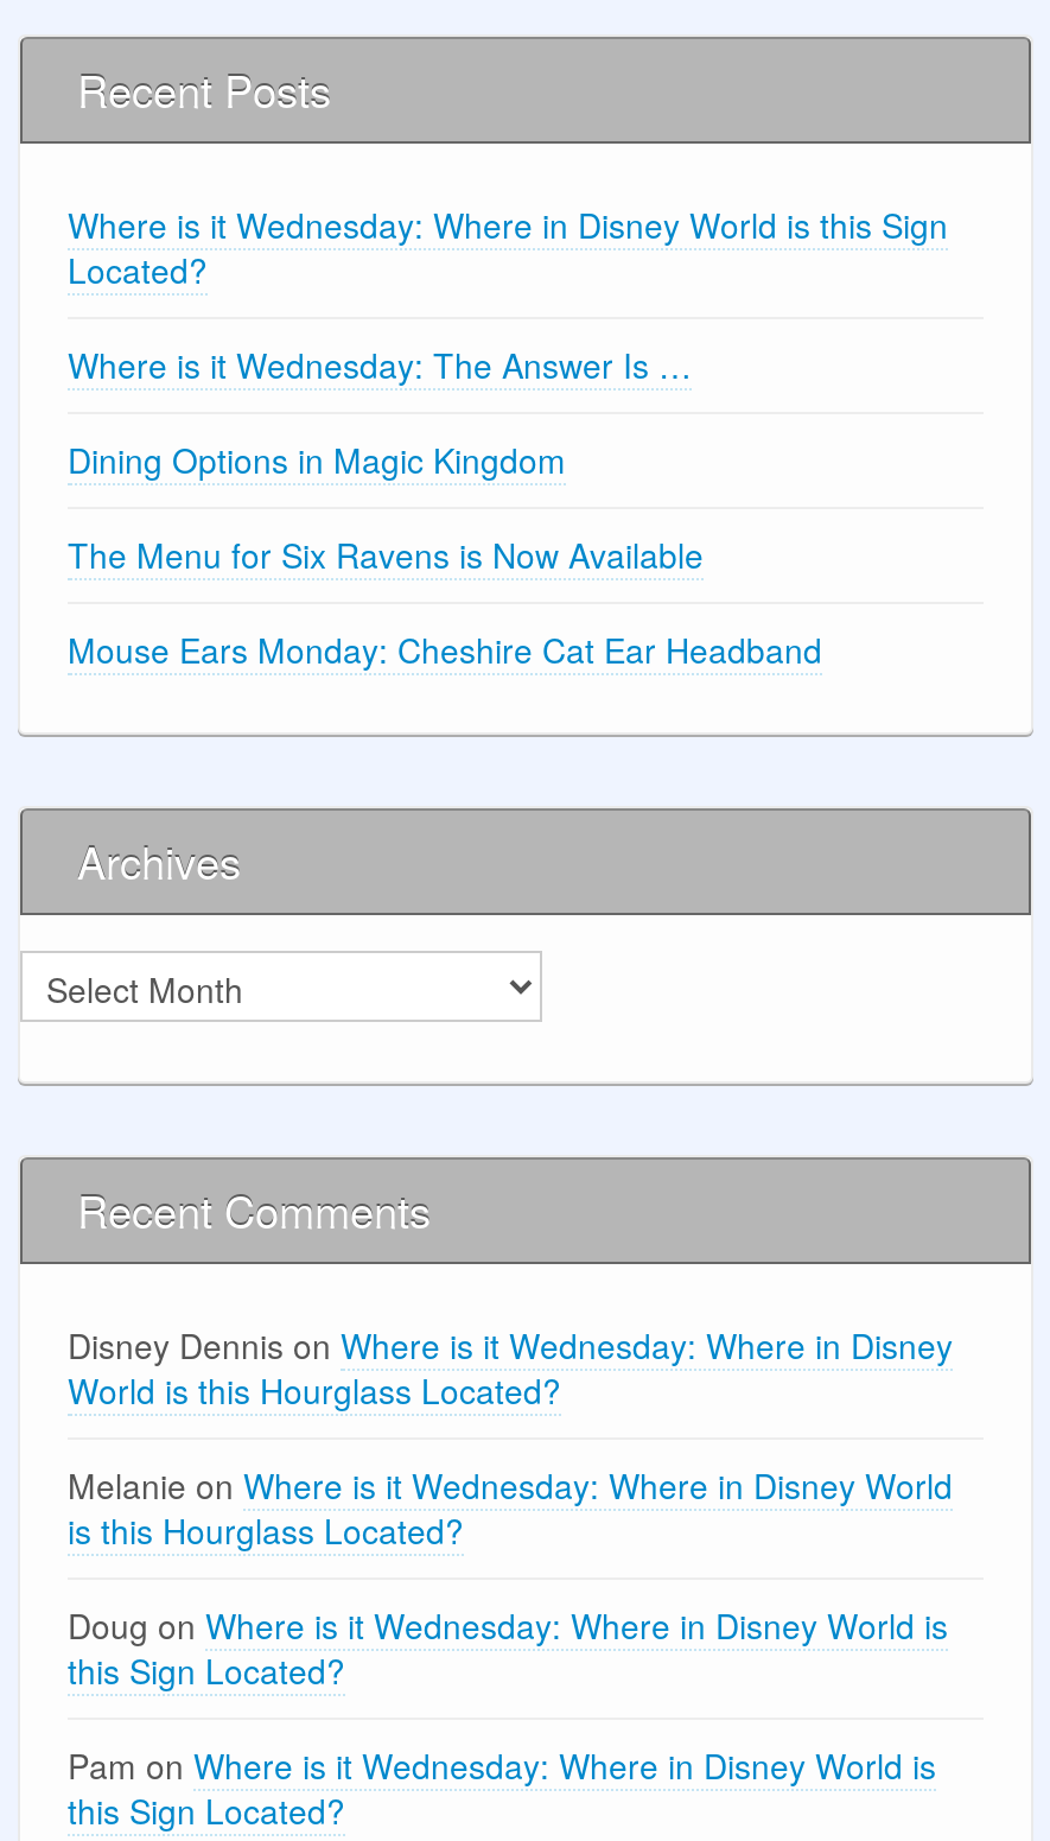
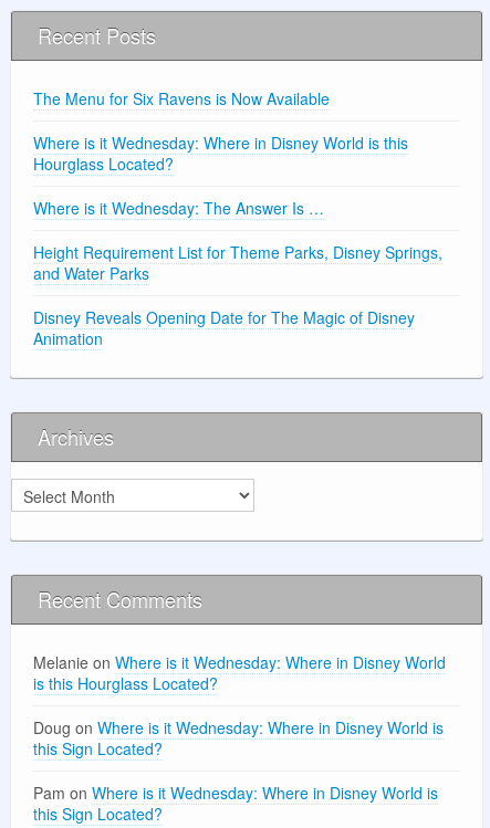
[68,201,948,484] Where is it Wednesday: Where in Disney World is this Sign | Located? | Dining Options in Magic Kingdom -> none
moved [68,341,692,389] -> [33,197,324,219]: Where is it Wednesday: The Answer Is …
moved [68,531,704,579] -> [33,88,330,110]: The Menu for Six Ravens is Now Available
[68,626,822,674] Mouse Ears Monday: Cheshire Cat Ear Headband -> [33,132,442,350] Where is it Wednesday: Where in Disney World is this | Hourglass Located? | Height Requirement List for Theme Parks, Disney Springs, | and Water Parks | Disney Reveals Opening Date for The Magic of Disney | Animation
moved [77,830,431,1241] -> [38,423,202,614]: Archives | Recent Comments
[68,1322,953,1414] Disney Dennis on Where is it Wednesday: Where in Disney | World is this Hourglass Located? -> none

